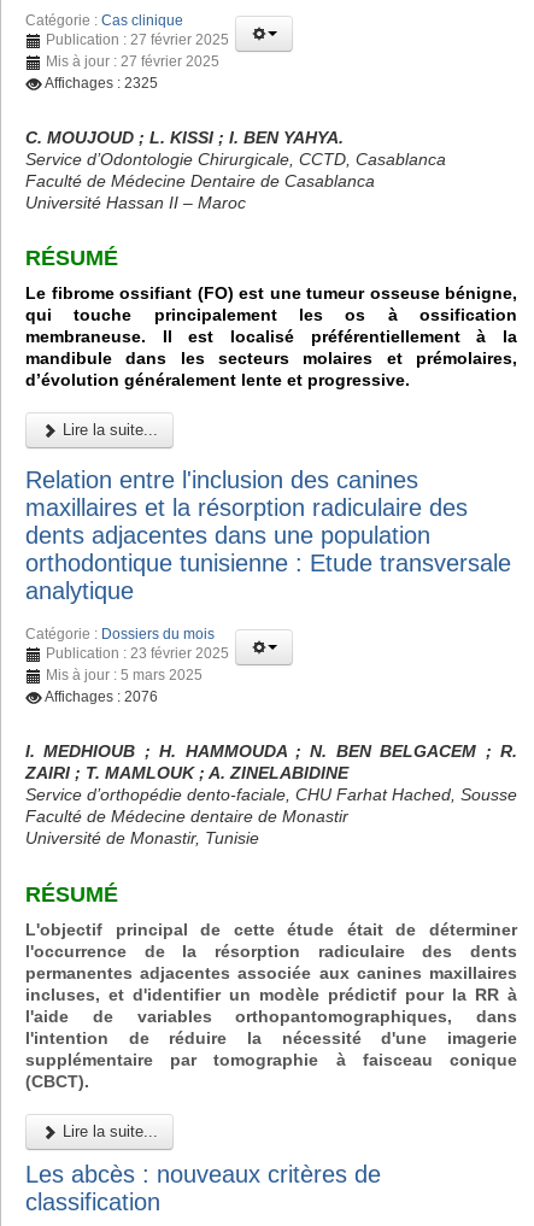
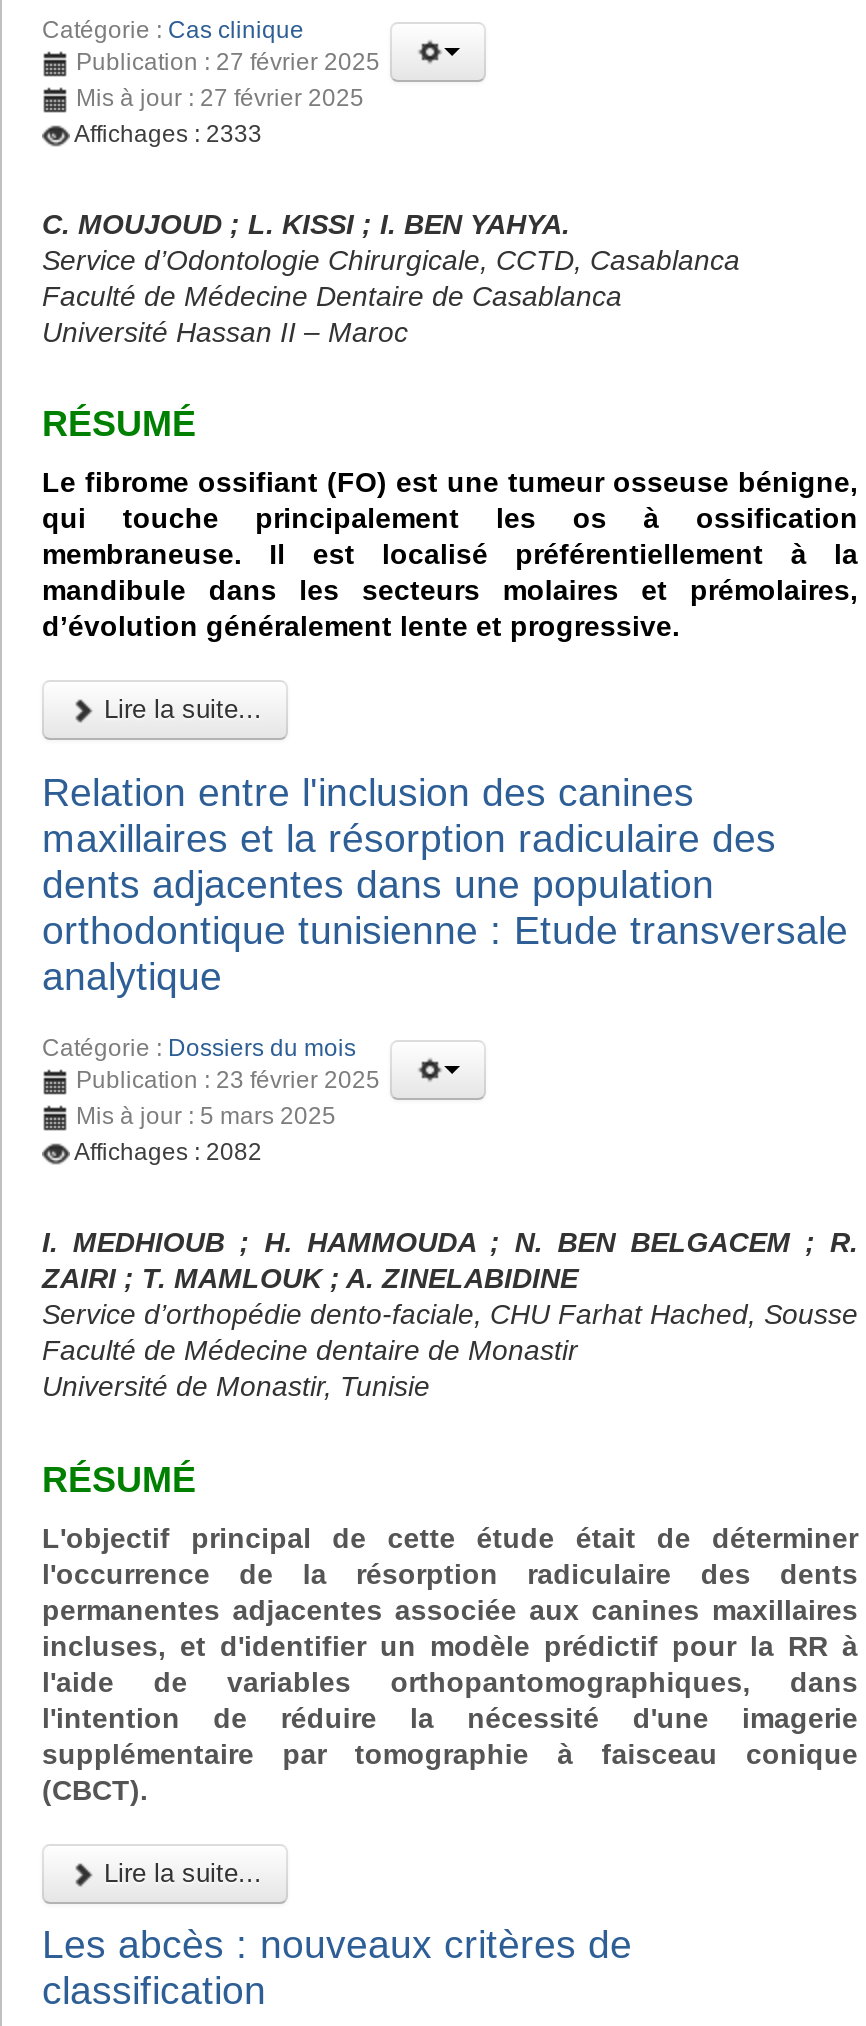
[45,74,158,91] Affichages : 2325 -> [74,119,262,147] Affichages : 2333
[45,689,158,706] Affichages : 2076 -> [74,1139,262,1167] Affichages : 2082

